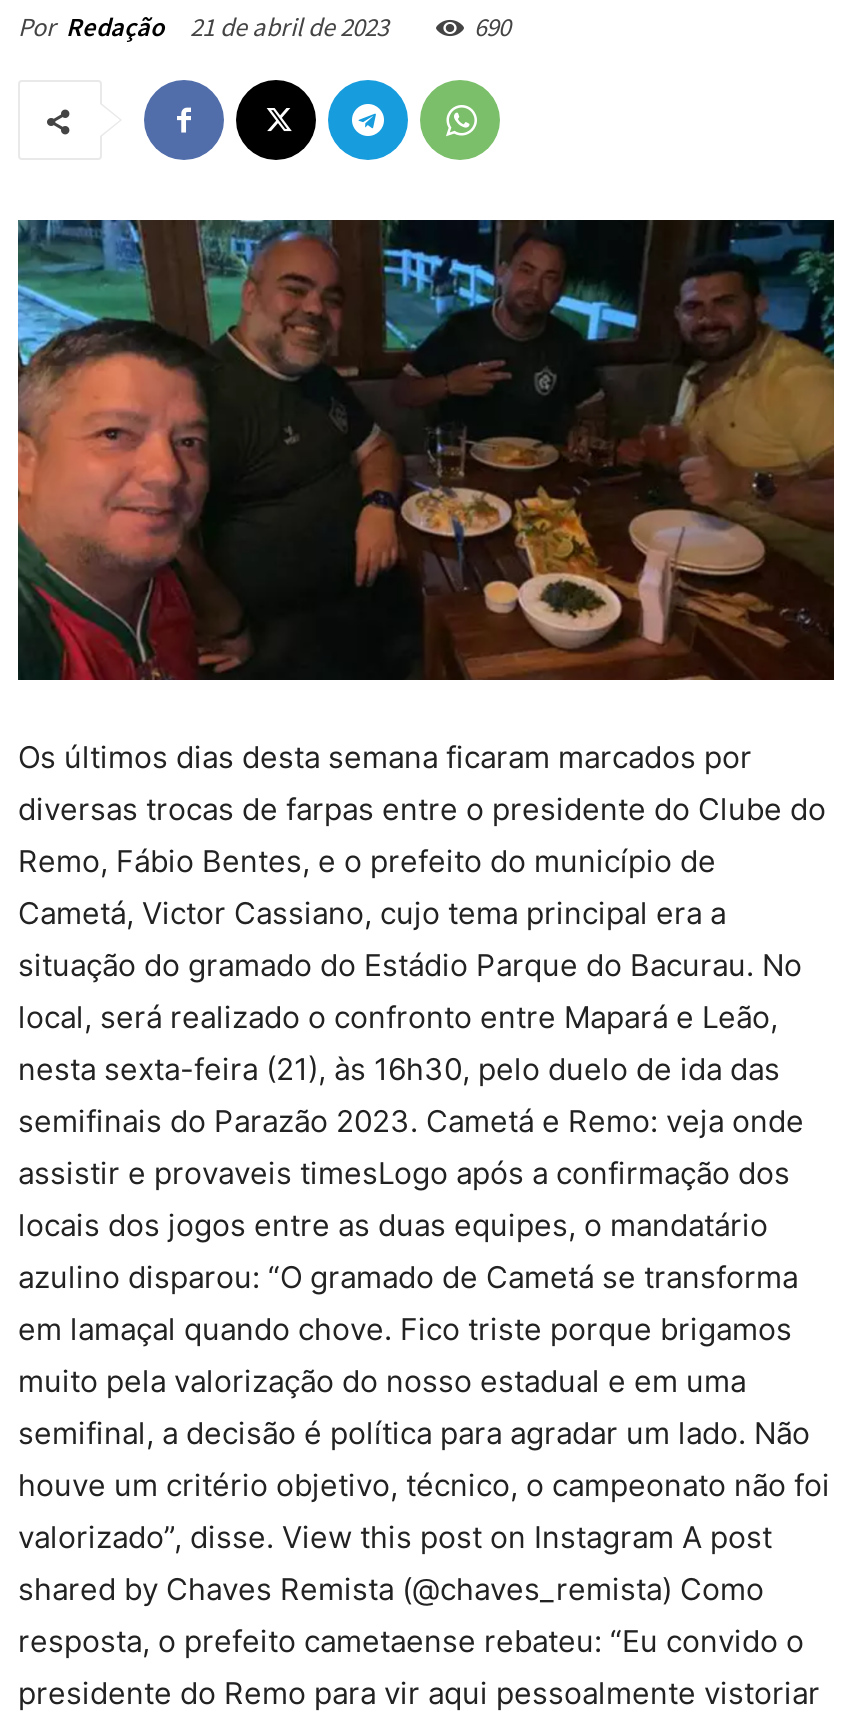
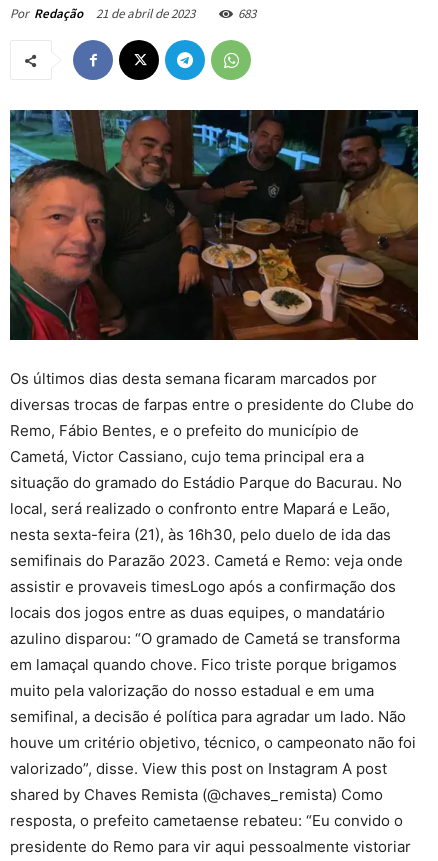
[474,10,510,44] 690 -> [238,5,256,22] 683

